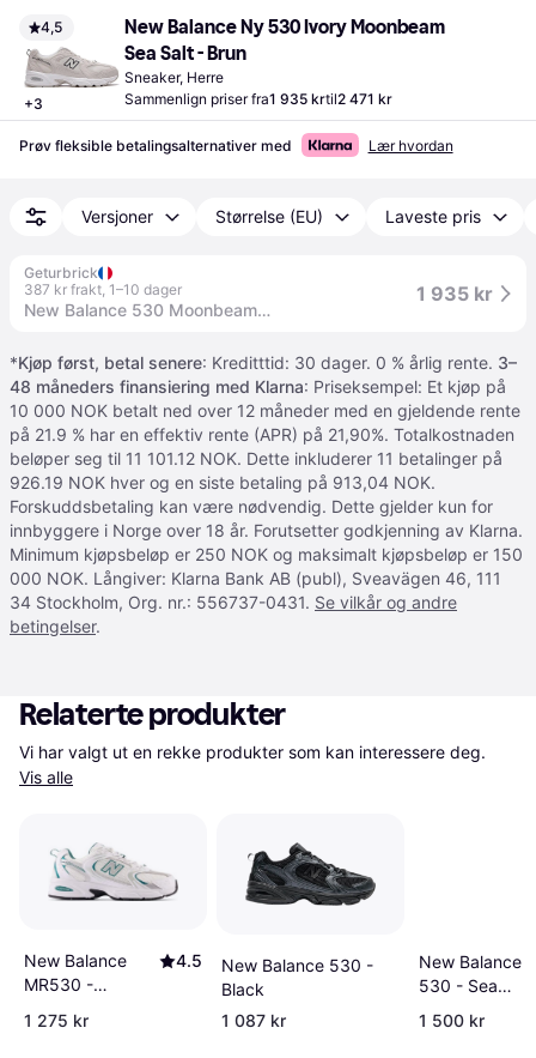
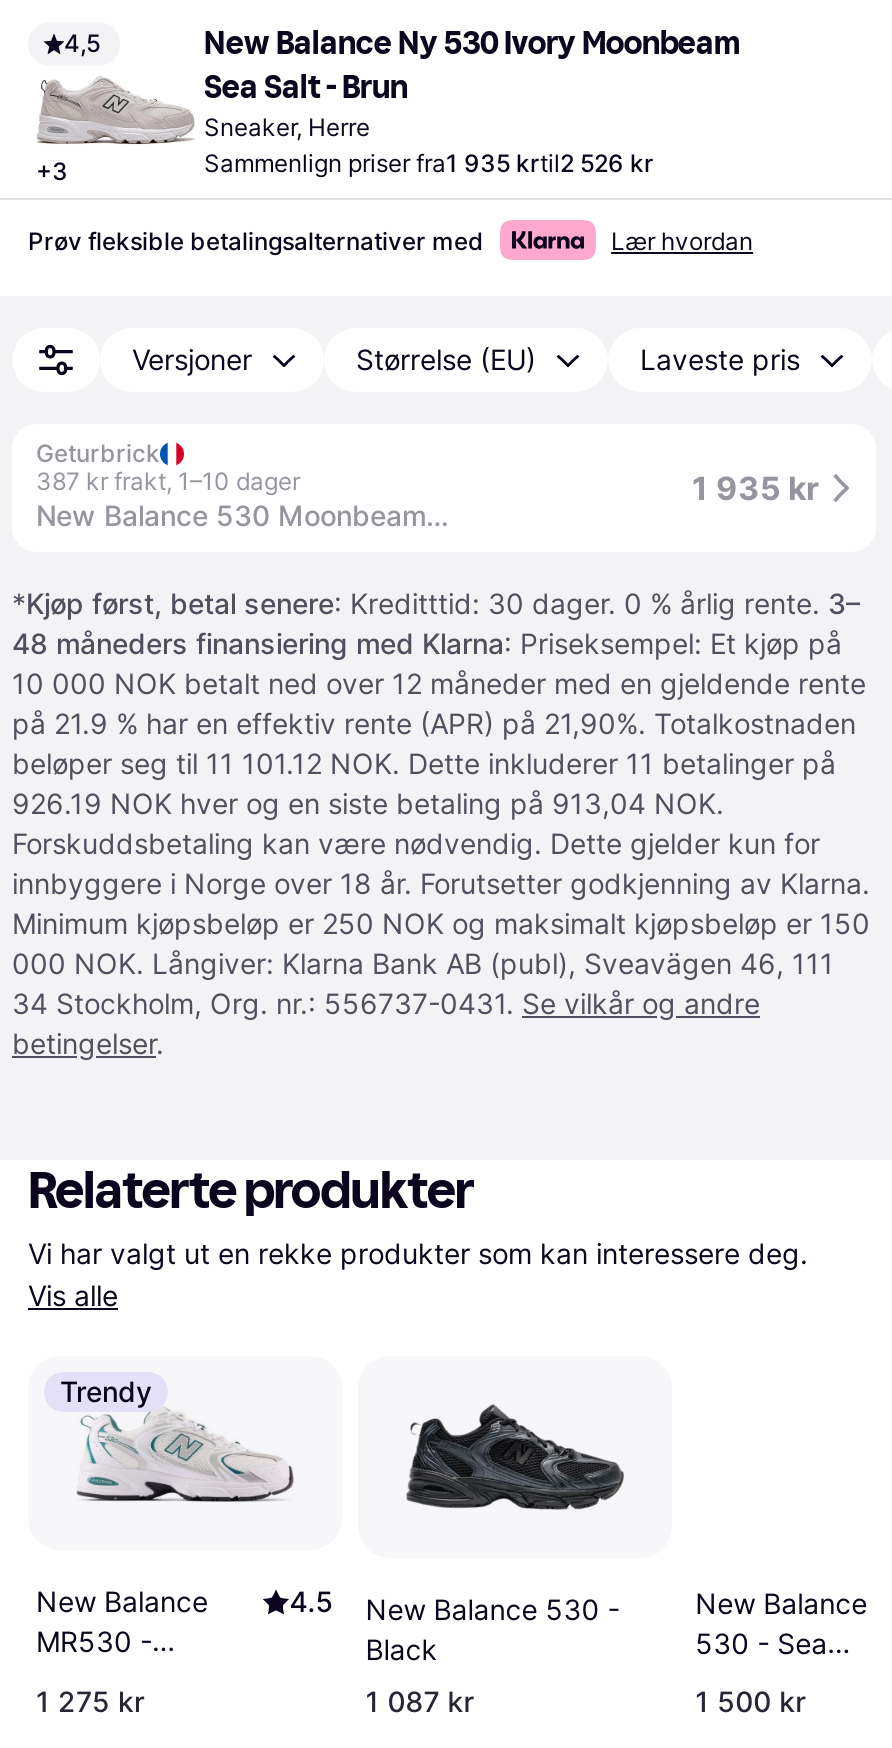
[124,90,392,108] Sammenlign priser fra1 935 krtil2 471 kr -> [204,148,654,178] Sammenlign priser fra1 935 krtil2 526 kr
none -> [60,1374,152,1408] Trendy

